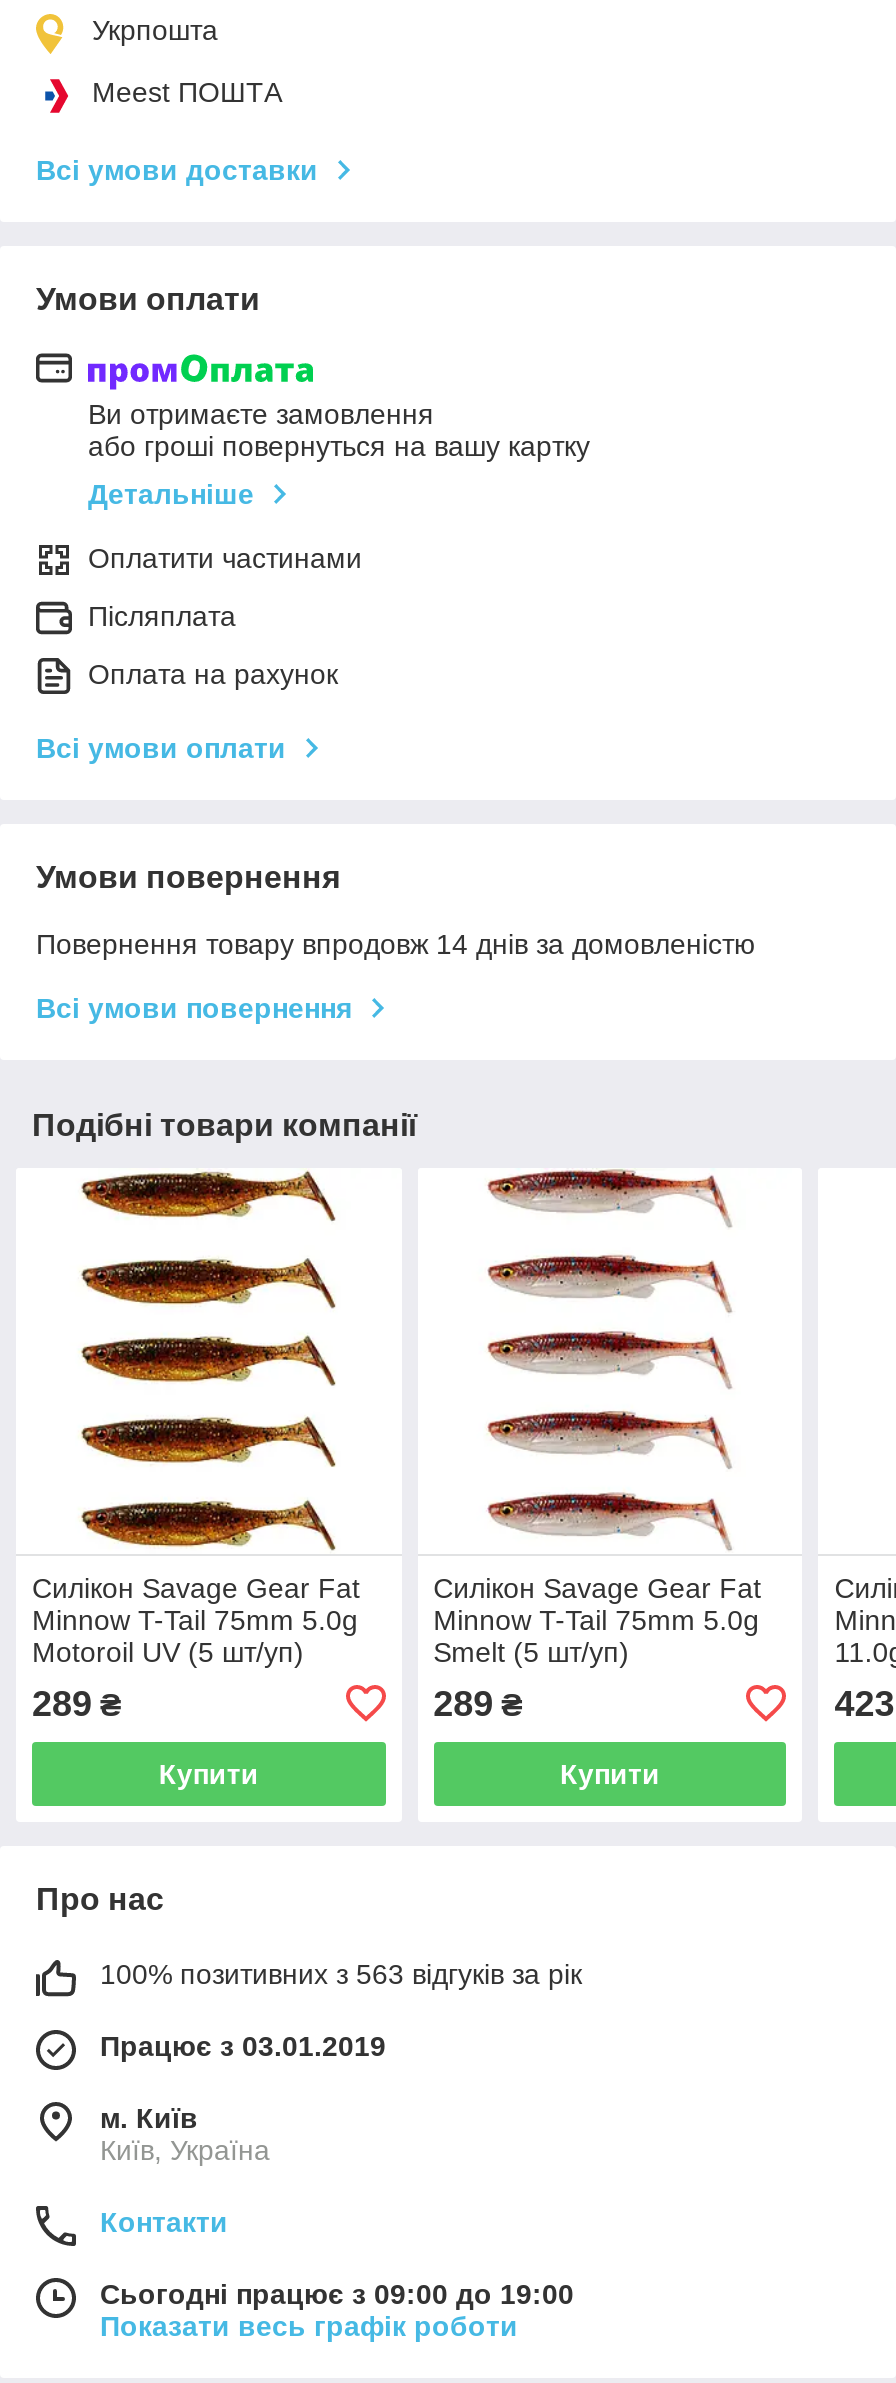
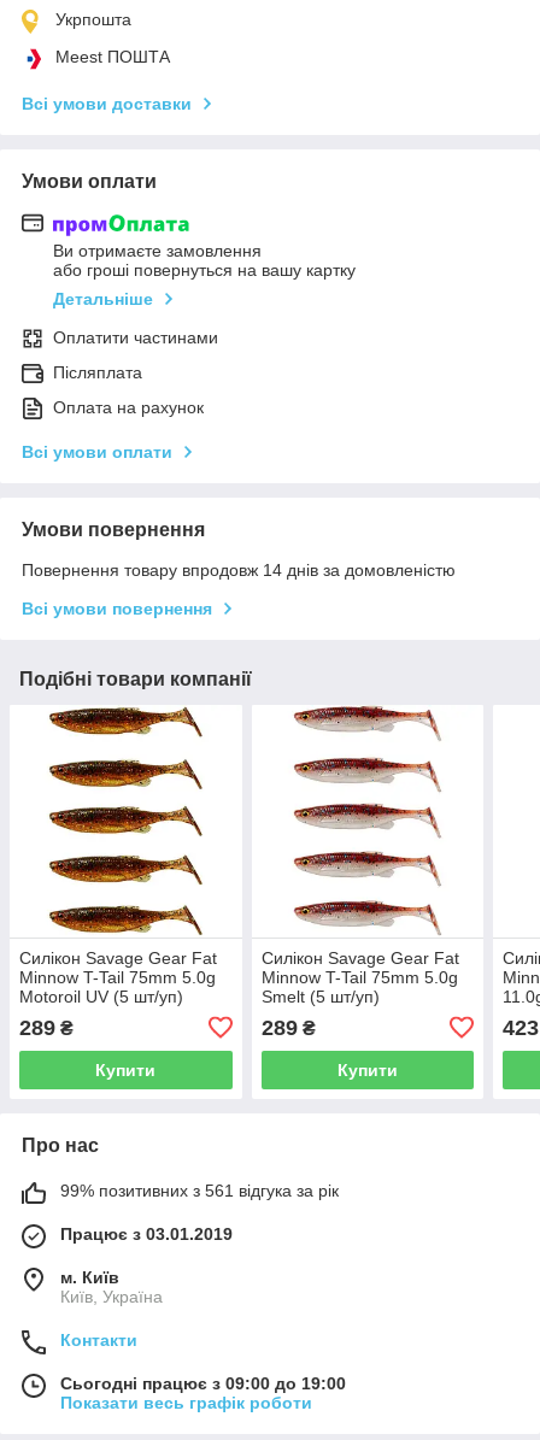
[100,1958,582,1990] 100% позитивних з 563 відгуків за рік -> [60,1181,339,1200] 99% позитивних з 561 відгука за рік

